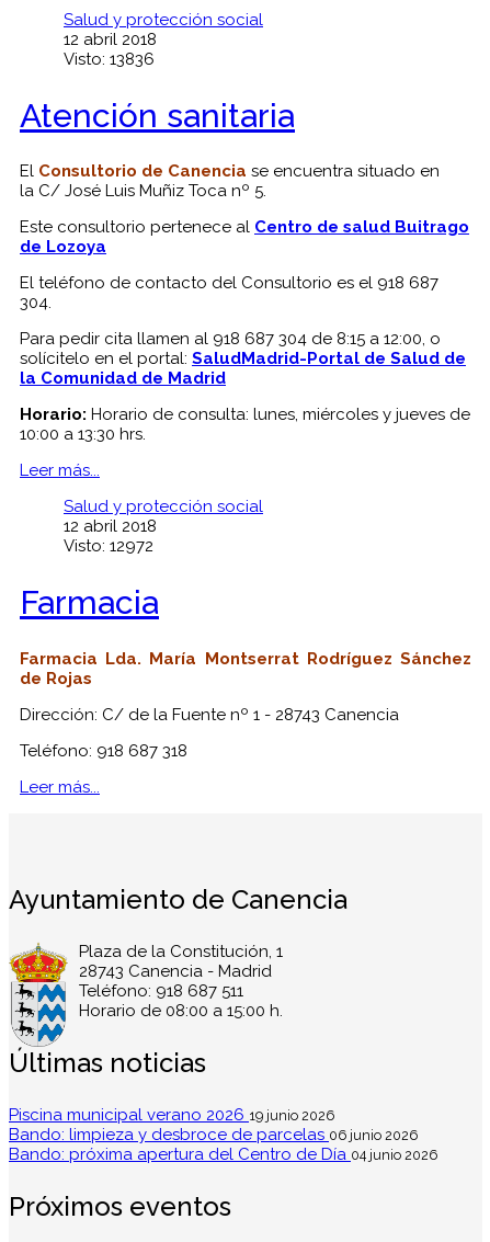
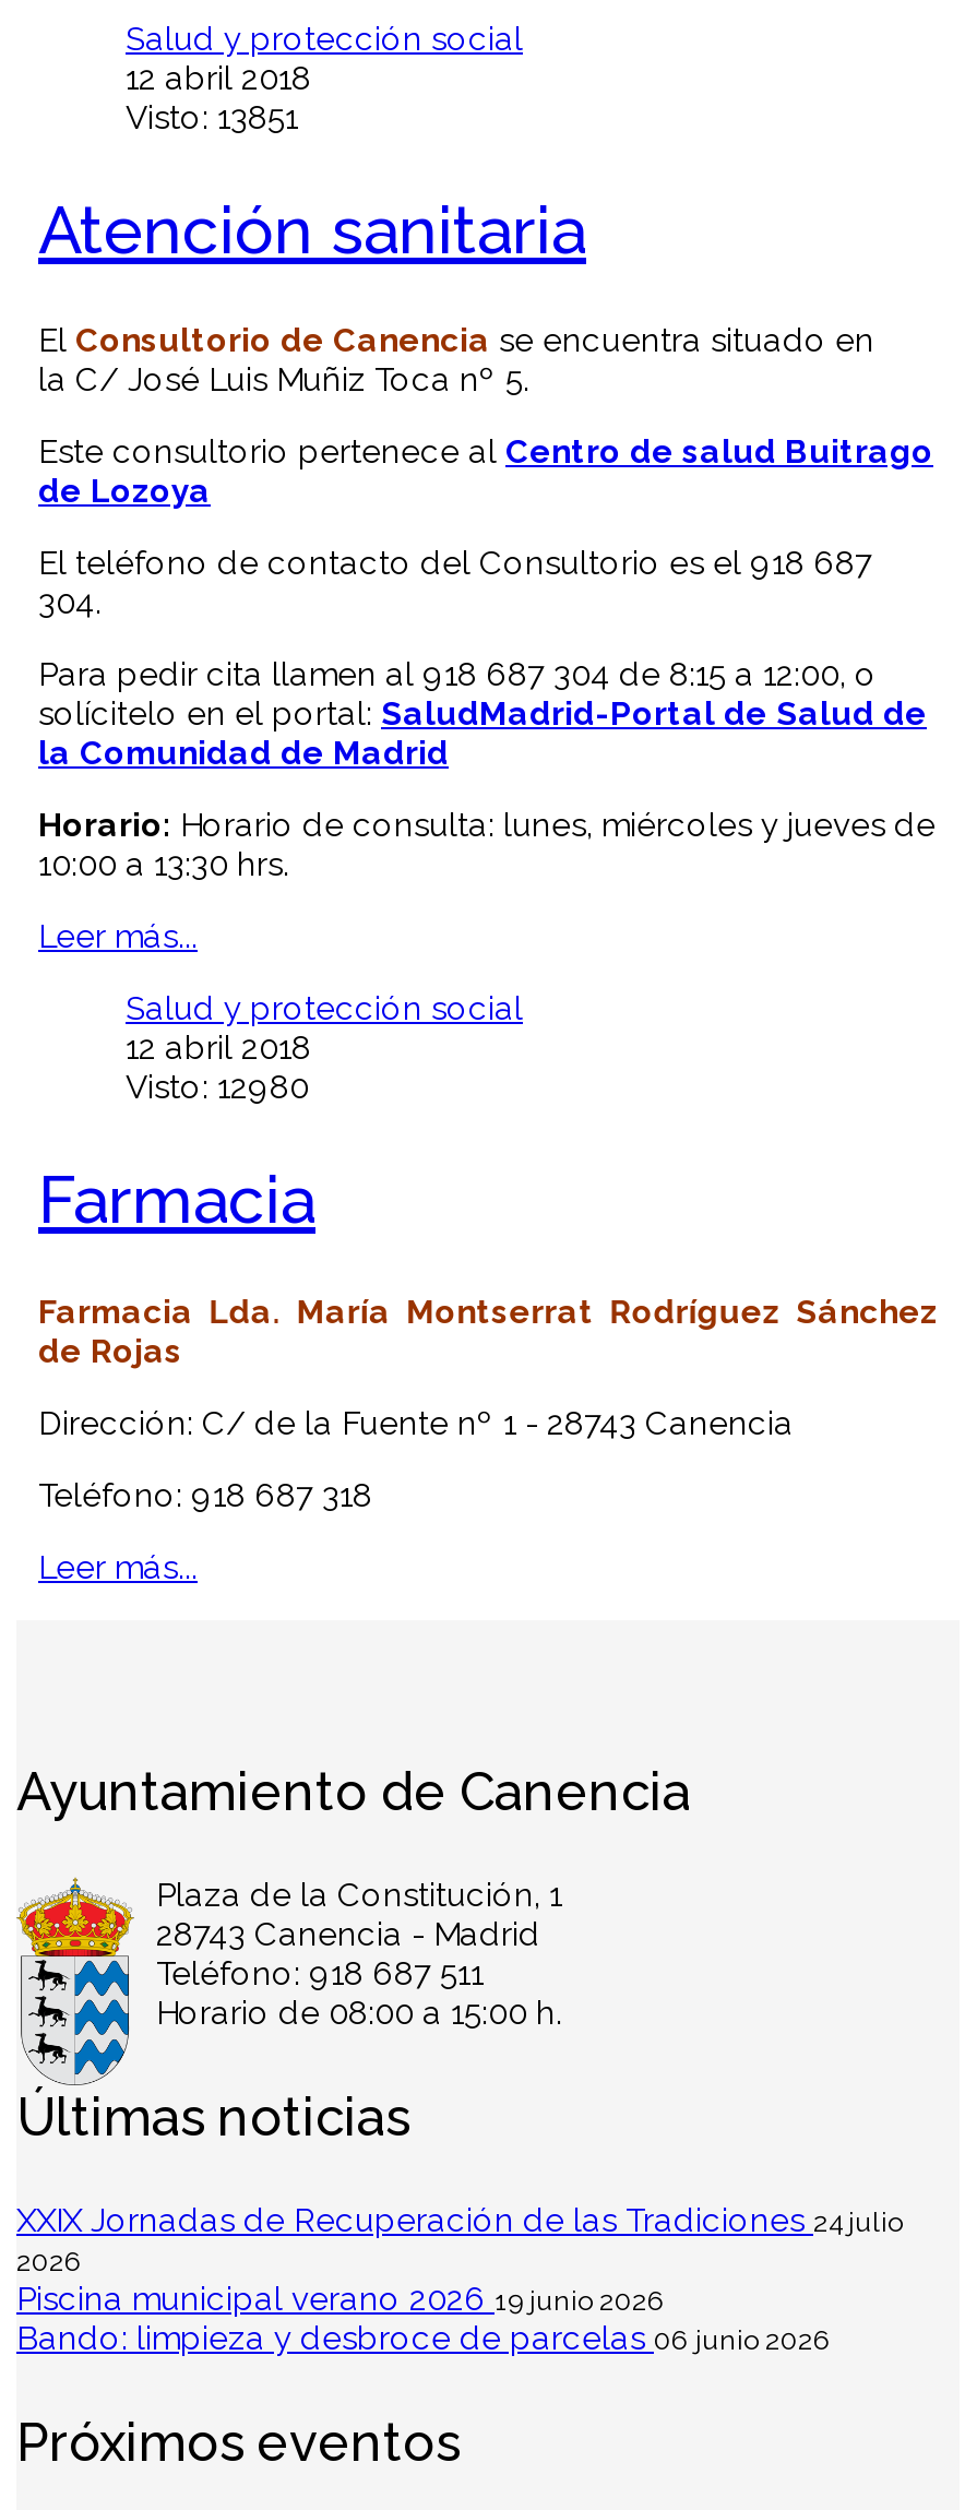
[64,49,155,69] Visto: 13836 -> [126,97,298,137] Visto: 13851
[64,536,153,556] Visto: 12972 -> [126,1069,309,1108] Visto: 12980
none -> [16,2201,903,2278] XXIX Jornadas de Recuperación de las Tradiciones 24 julio | 2026
moved [9,1105,418,1145] -> [16,2280,831,2359]: Piscina municipal verano 2026 19 junio 2026 | Bando: limpieza y desbroce de parcelas 06 junio 2026
[9,1145,437,1164] Bando: próxima apertura del Centro de Día 04 junio 2026 -> none

